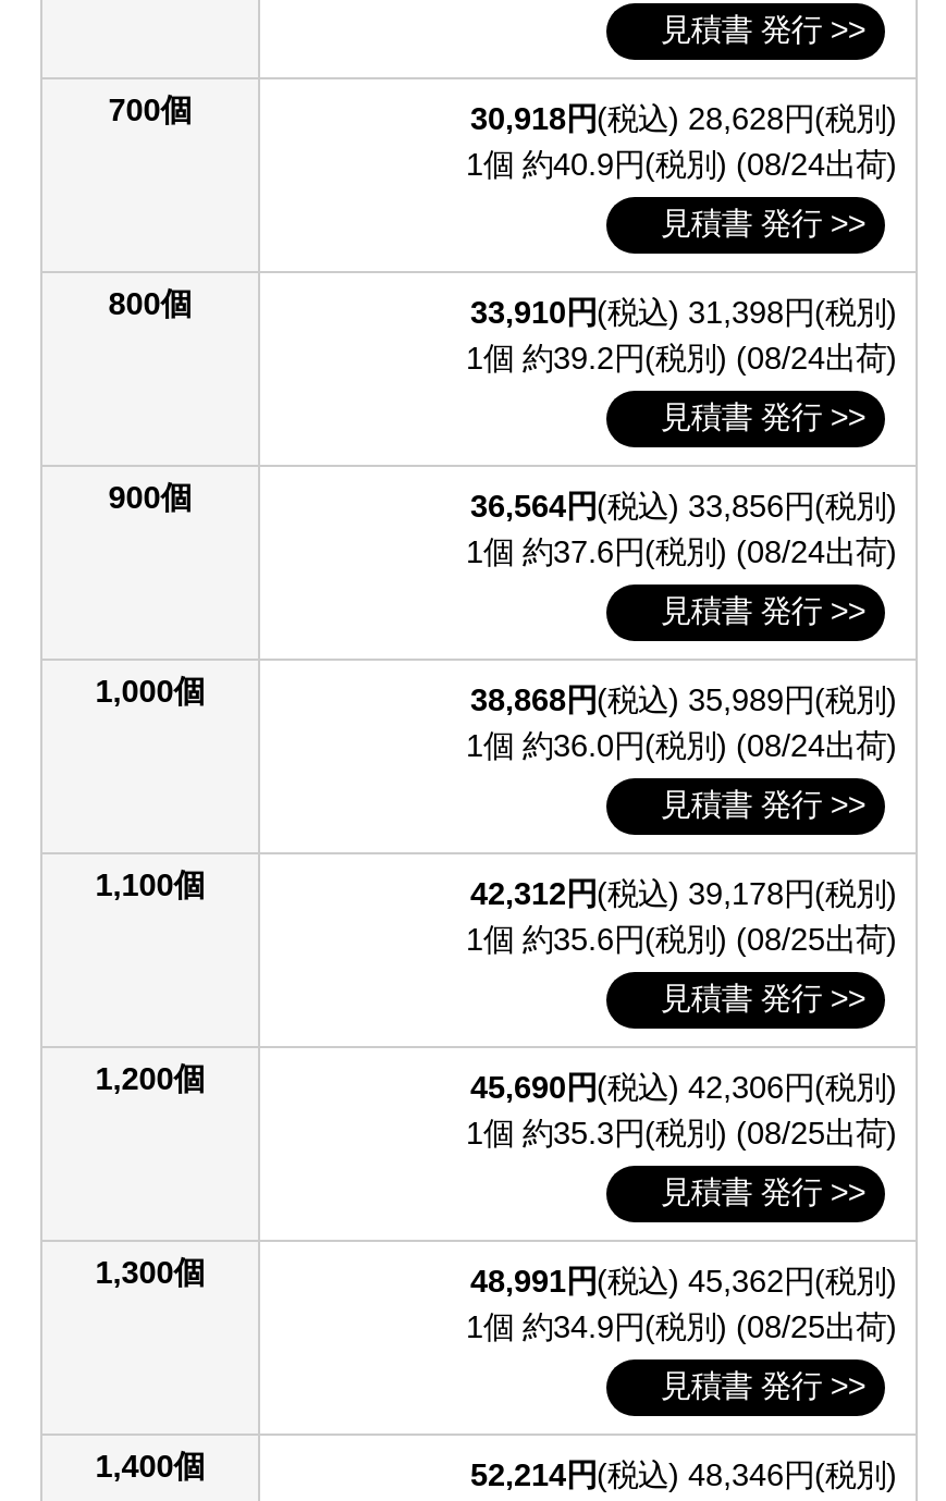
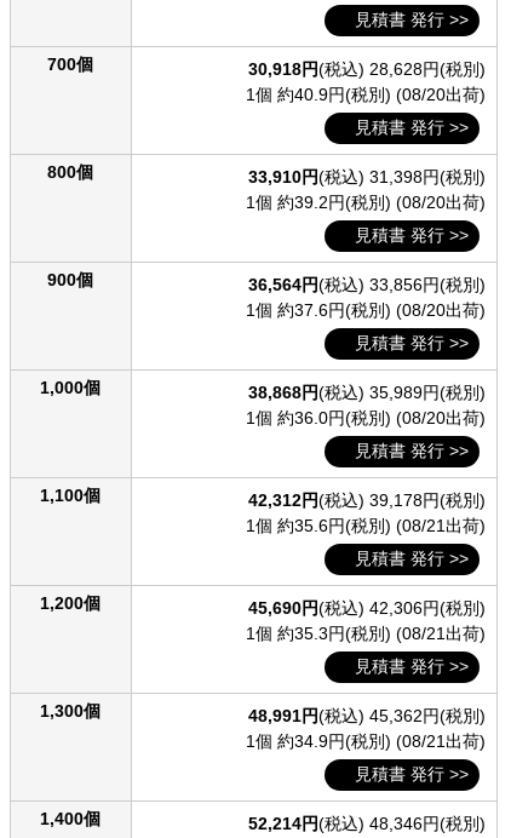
[466,147,897,182] 1個 約40.9円(税別) (08/24出荷) -> [246,85,486,104] 1個 約40.9円(税別) (08/20出荷)
[466,341,897,376] 1個 約39.2円(税別) (08/24出荷) -> [246,193,486,212] 1個 約39.2円(税別) (08/20出荷)
[466,535,897,569] 1個 約37.6円(税別) (08/24出荷) -> [246,300,486,320] 1個 約37.6円(税別) (08/20出荷)
[466,728,897,763] 1個 約36.0円(税別) (08/24出荷) -> [246,408,486,428] 1個 約36.0円(税別) (08/20出荷)
[466,922,897,957] 1個 約35.6円(税別) (08/25出荷) -> [246,516,486,535] 1個 約35.6円(税別) (08/21出荷)
[466,1116,897,1151] 1個 約35.3円(税別) (08/25出荷) -> [246,624,486,643] 1個 約35.3円(税別) (08/21出荷)
[466,1310,897,1344] 1個 約34.9円(税別) (08/25出荷) -> [246,732,486,751] 1個 約34.9円(税別) (08/21出荷)

